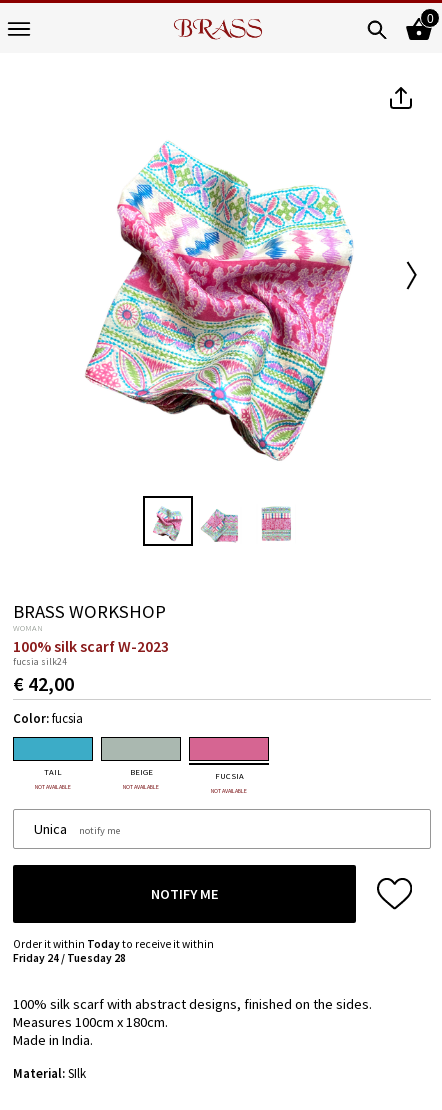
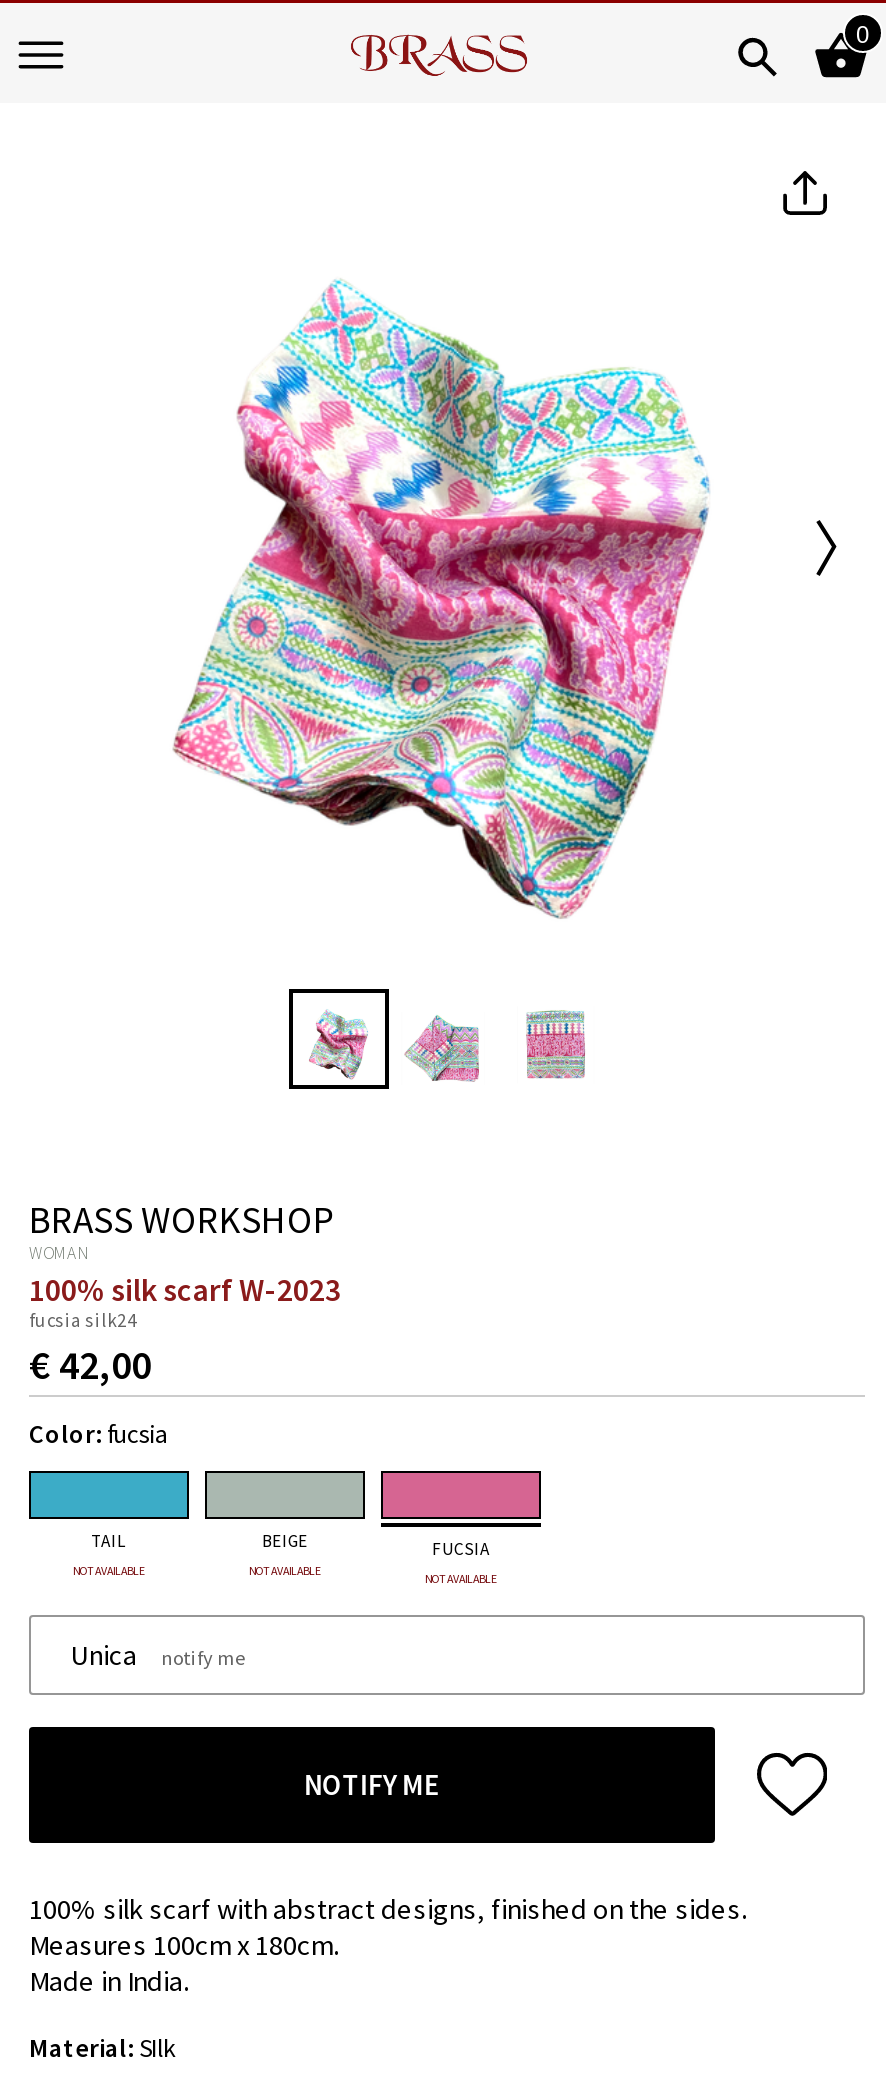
[13,937,214,965] Order it within Todayto receive it within | Friday 24 / Tuesday 28 -> none

